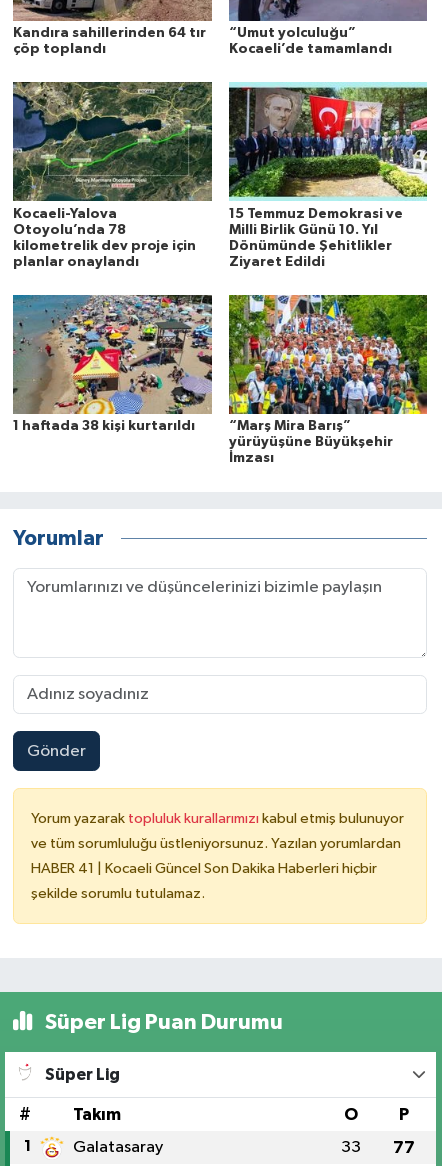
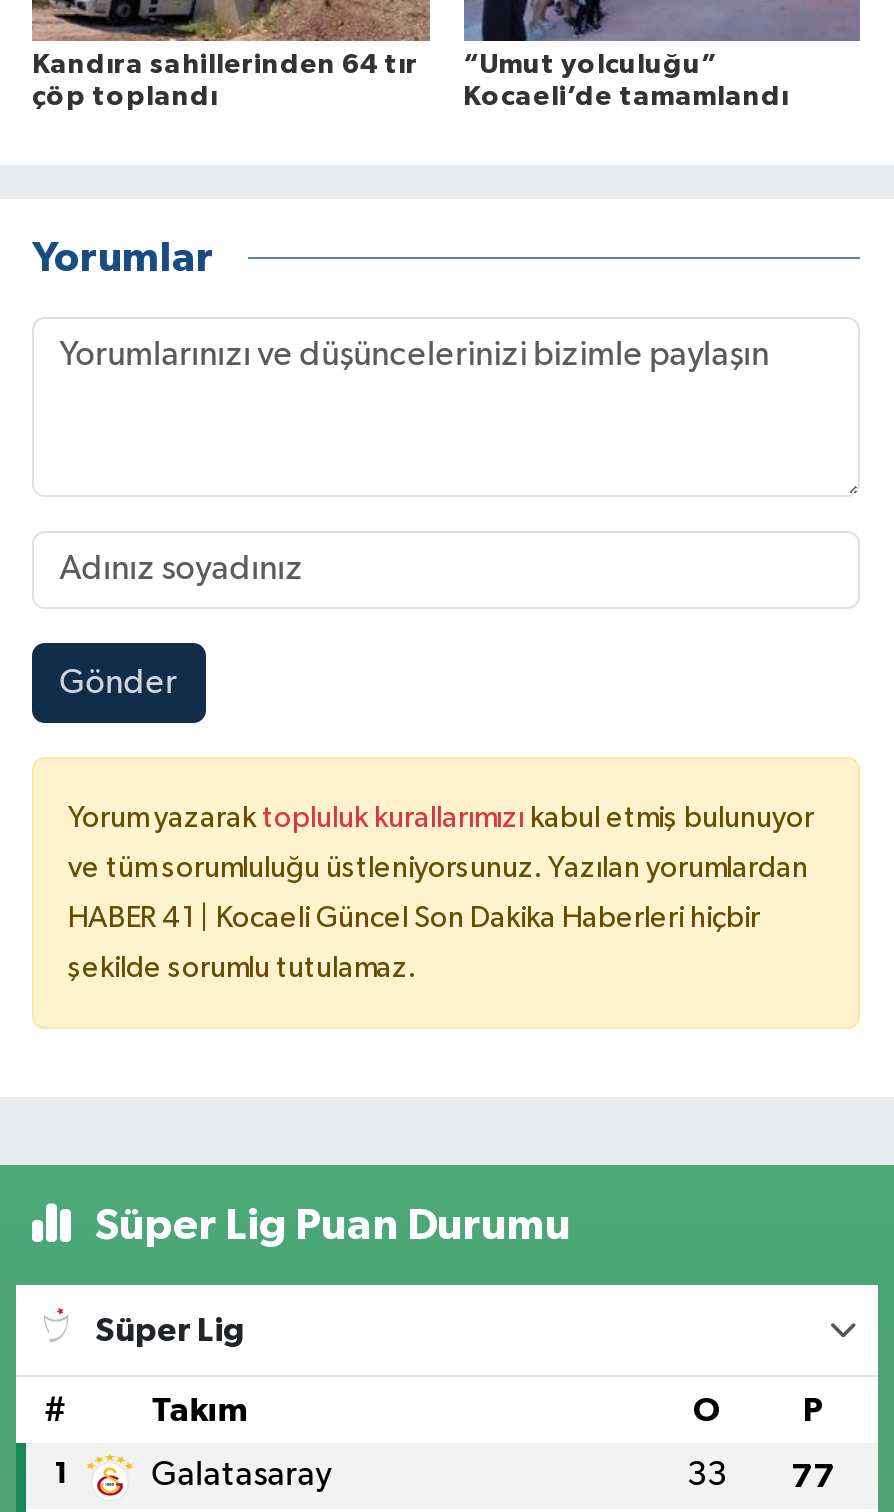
[12,81,213,269] [image] | Kocaeli-Yalova | Otoyolu’nda 78 | kilometrelik dev proje için | planlar onaylandı -> none
[228,82,428,269] [image] | 15 Temmuz Demokrasi ve | Milli Birlik Günü 10. Yıl | Dönümünde Şehitlikler | Ziyaret Edildi -> none
[12,278,392,465] [image] | 1 haftada 38 kişi kurtarıldı | “Marş Mira Barış” | yürüyüşüne Büyükşehir | İmzası -> none
[228,294,428,430] [image] -> none

